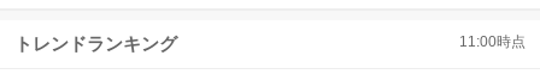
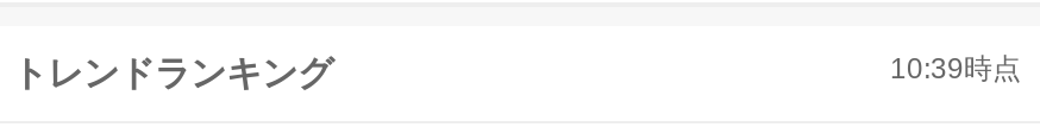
[459,33,526,50] 11:00時点 -> [890,52,1021,85] 10:39時点

